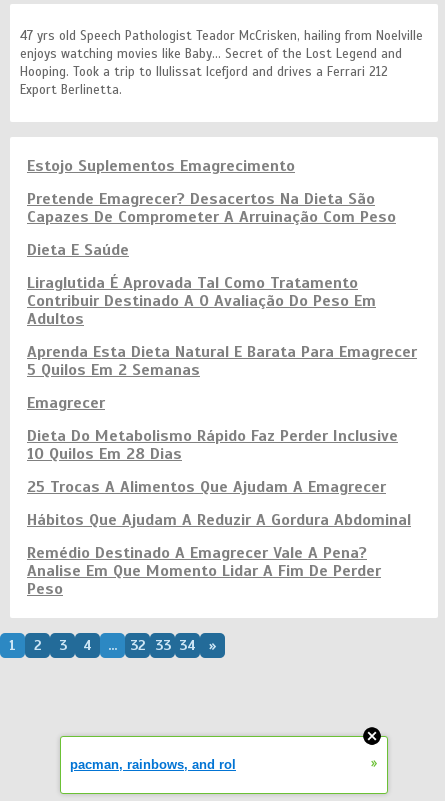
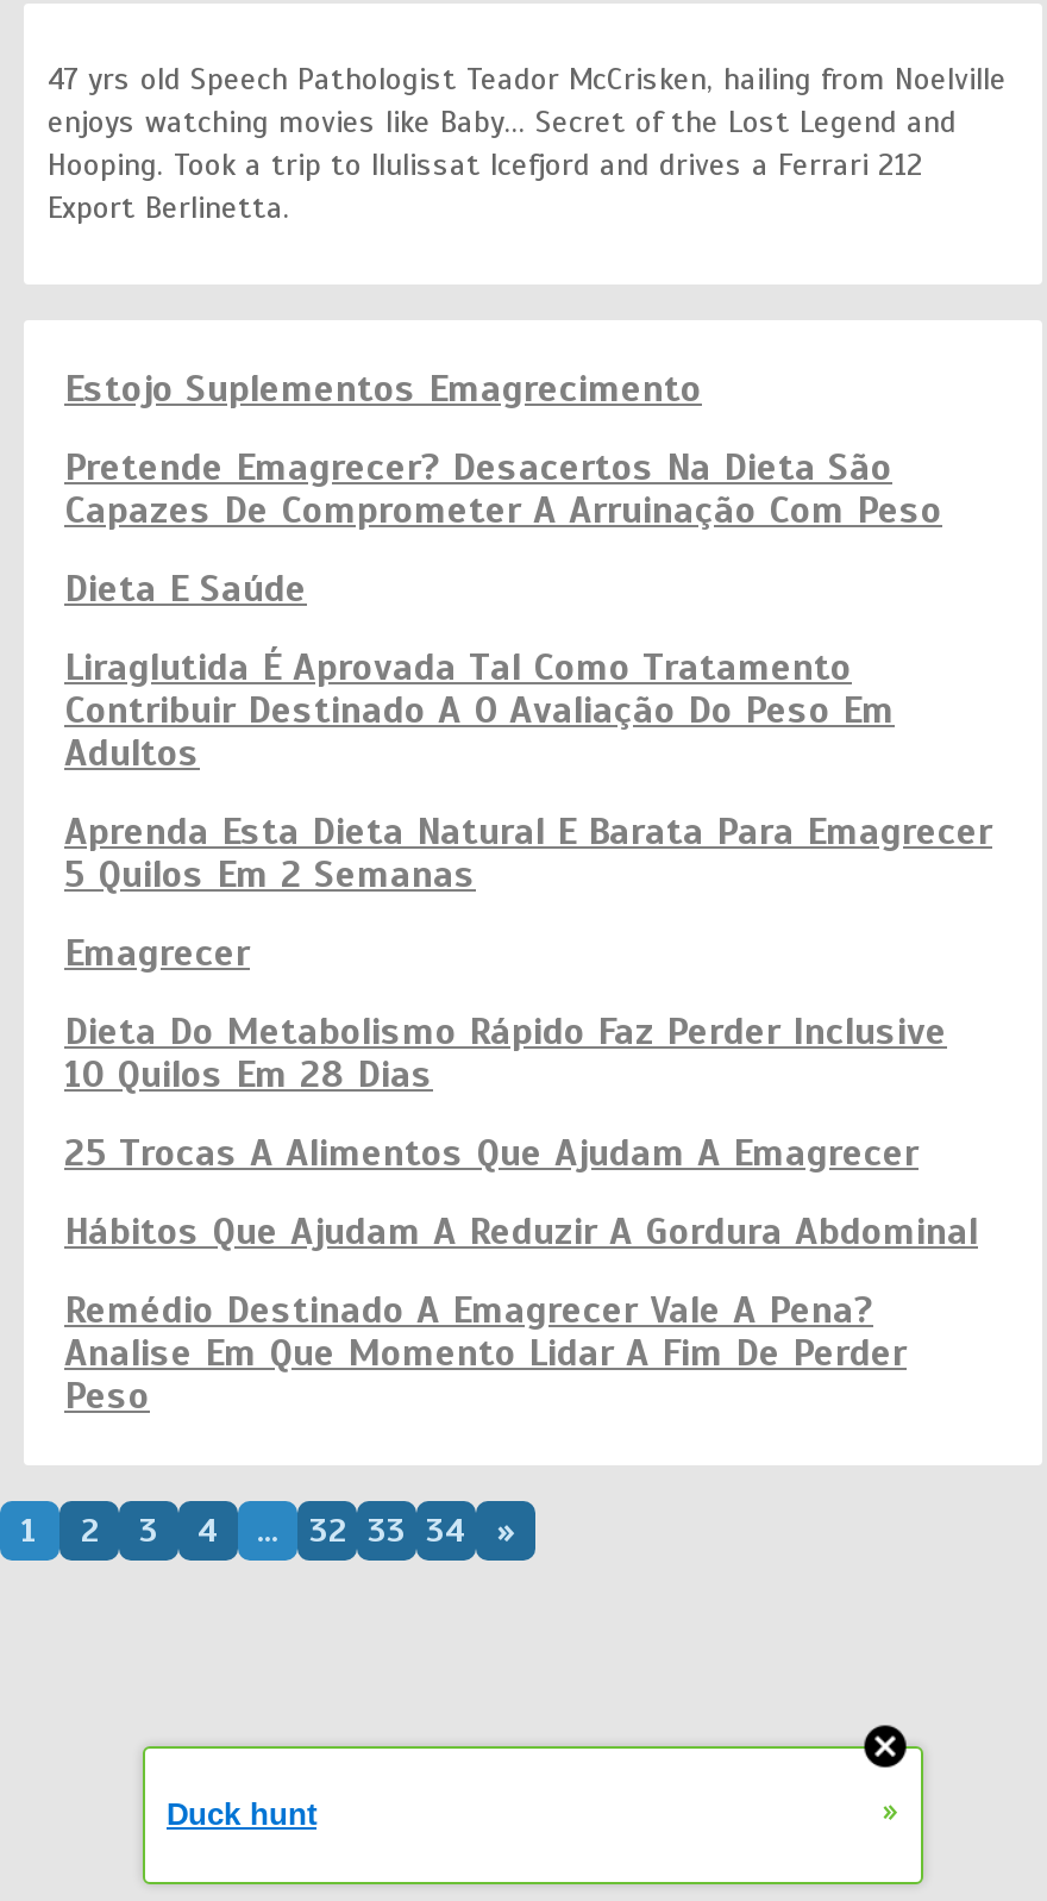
[70,757,236,772] pacman, rainbows, and rol -> [167,1796,316,1832] Duck hunt

